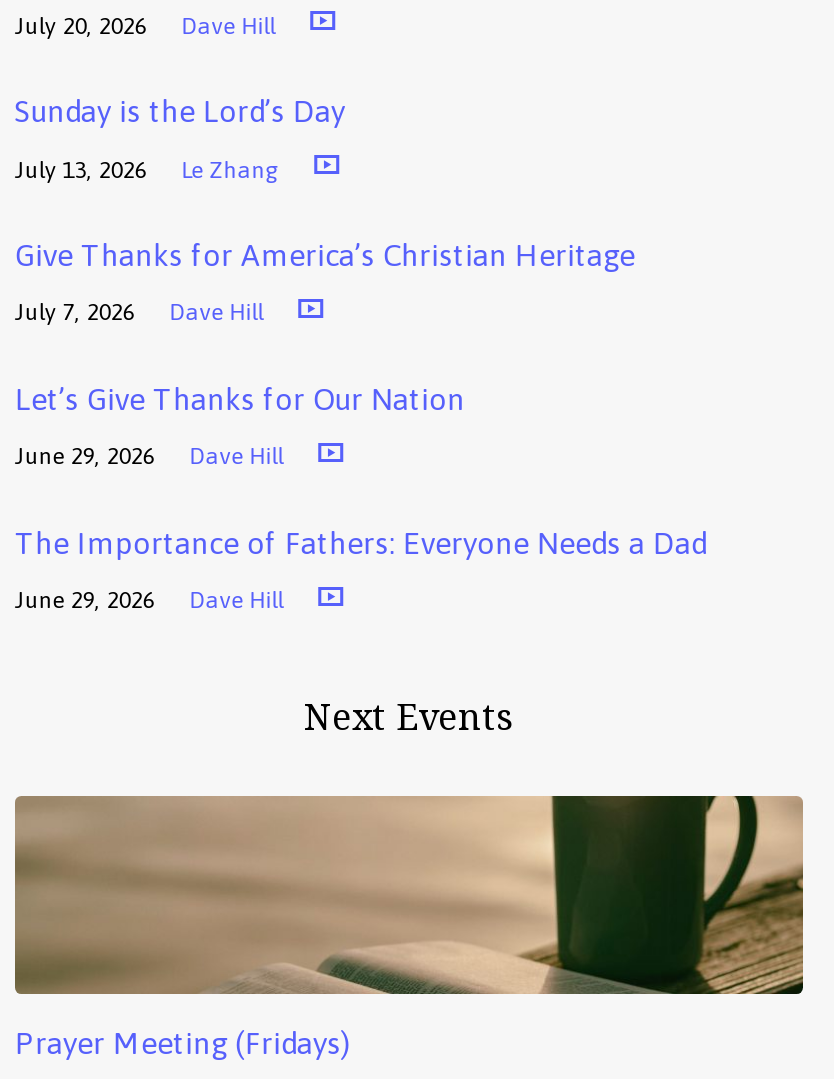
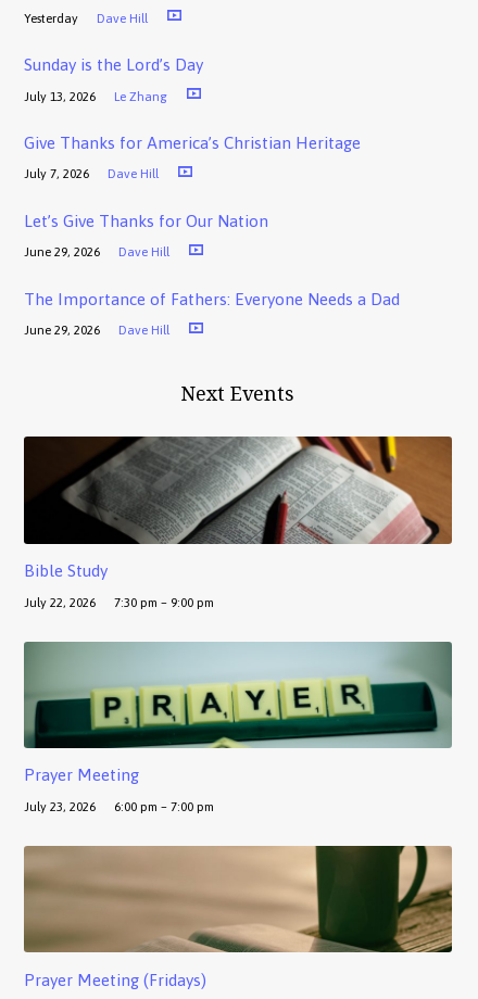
[15,11,147,37] July 20, 2026 -> [24,10,78,24] Yesterday
none -> [23,435,452,609] [image] | Bible Study | July 22, 2026 | 7:30 pm – 9:00 pm
none -> [23,641,453,813] [image] | Prayer Meeting | July 23, 2026 | 6:00 pm – 7:00 pm

